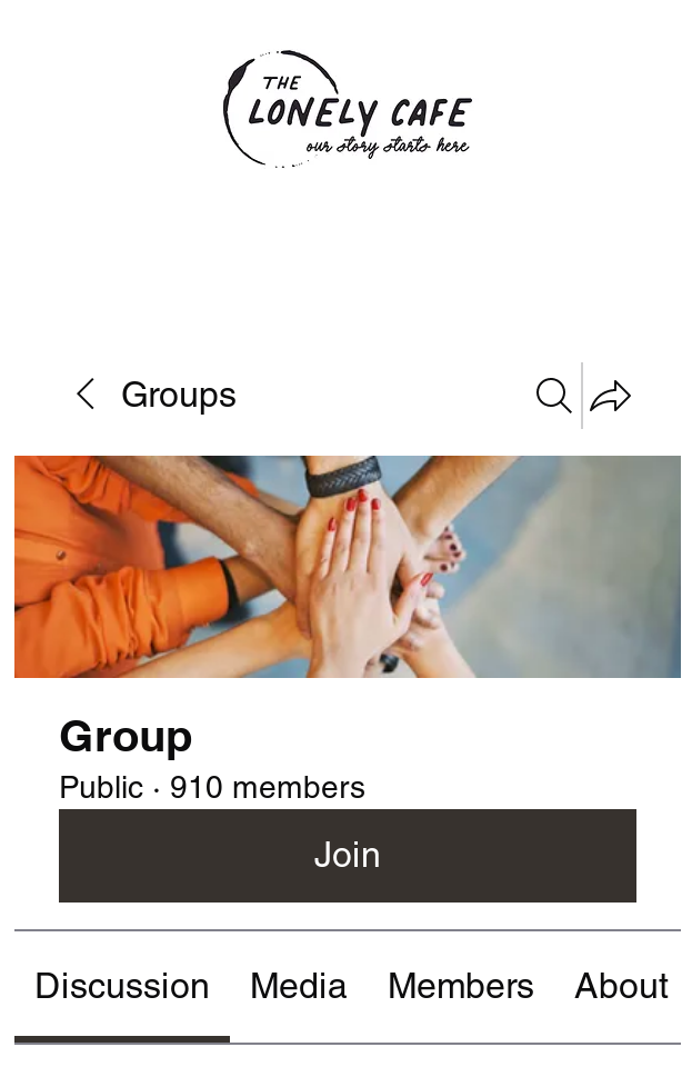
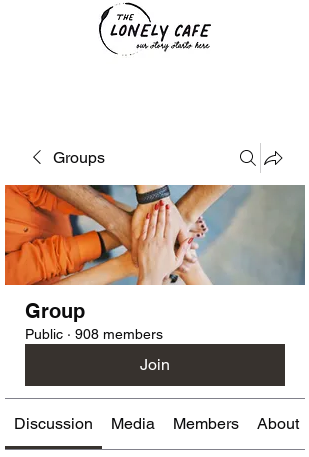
[59,769,365,805] Public · 910 members -> [25,326,163,342] Public · 908 members

